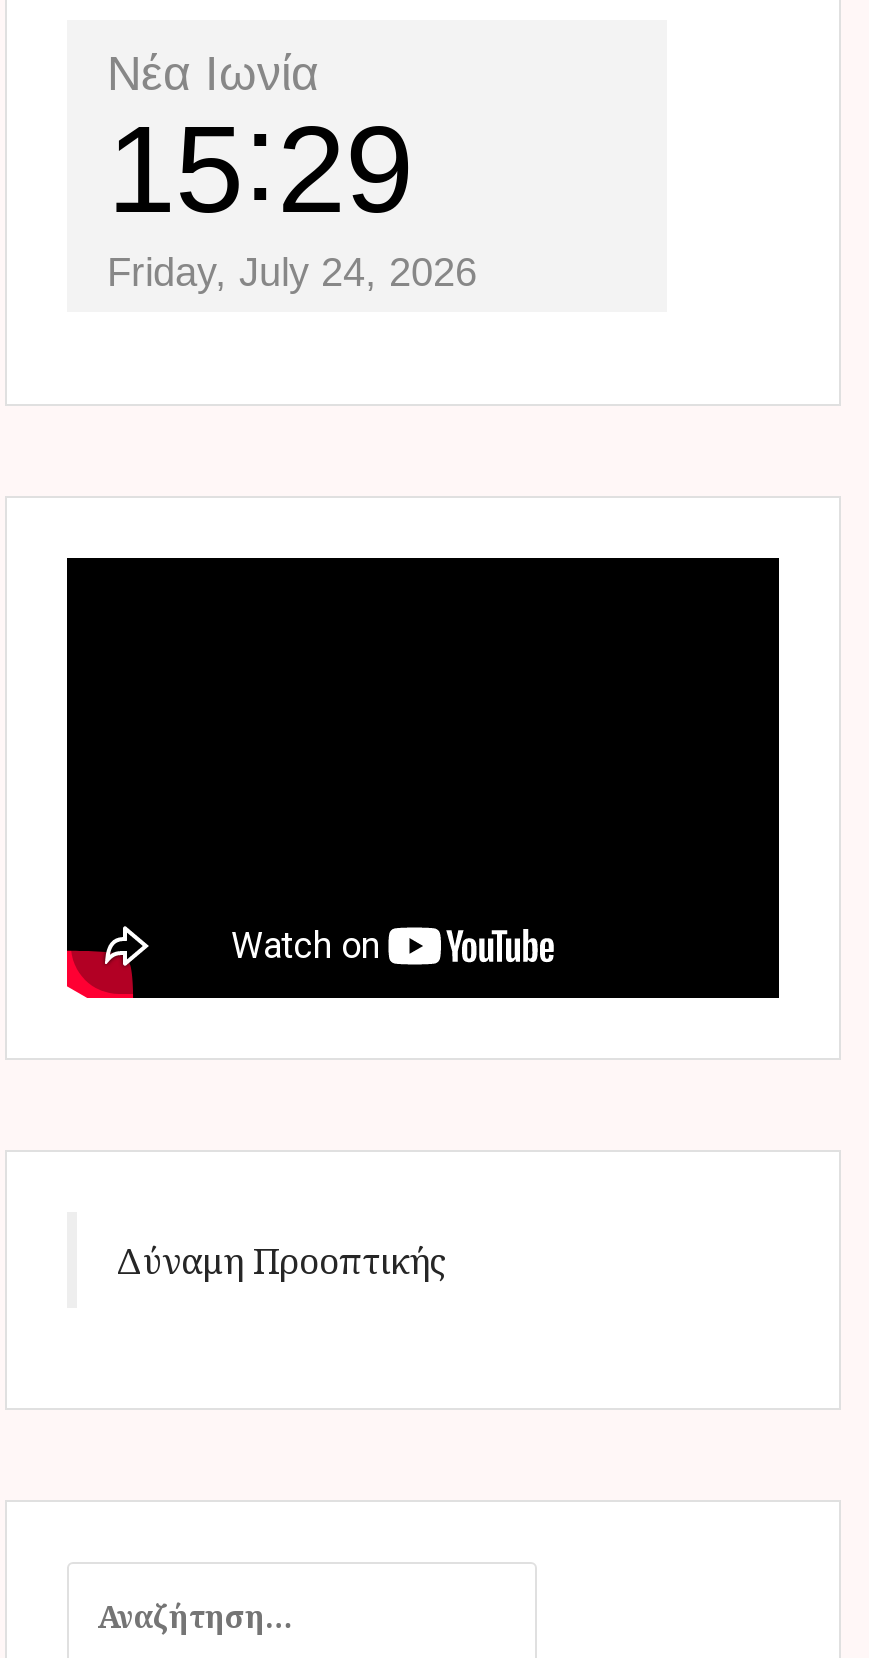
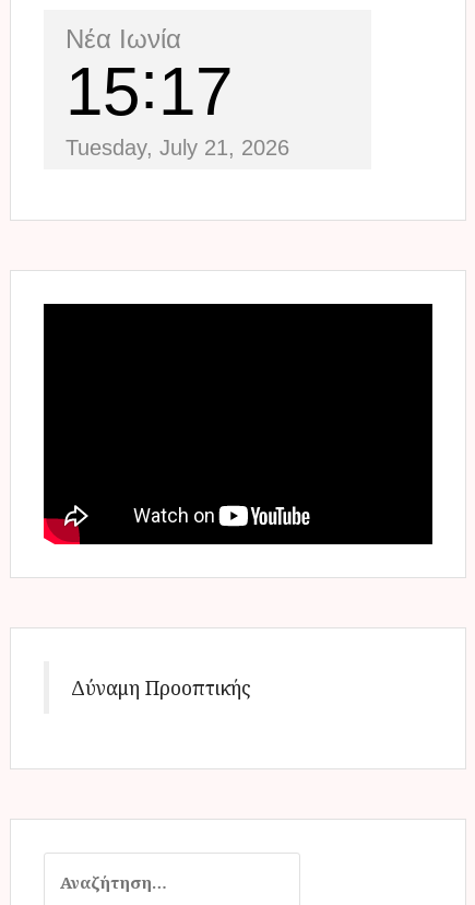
[107,100,413,238] 15 29 -> [66,54,233,129] 15 17
[107,250,477,294] Friday, July 24, 2026 -> [66,136,289,160] Tuesday, July 21, 2026

